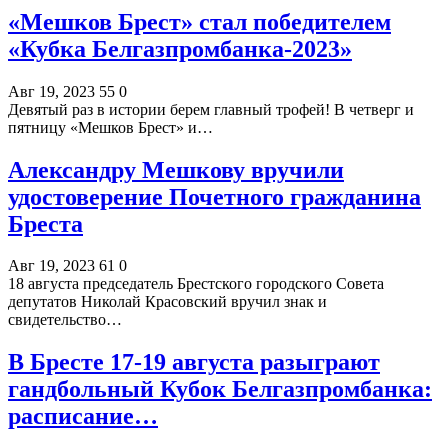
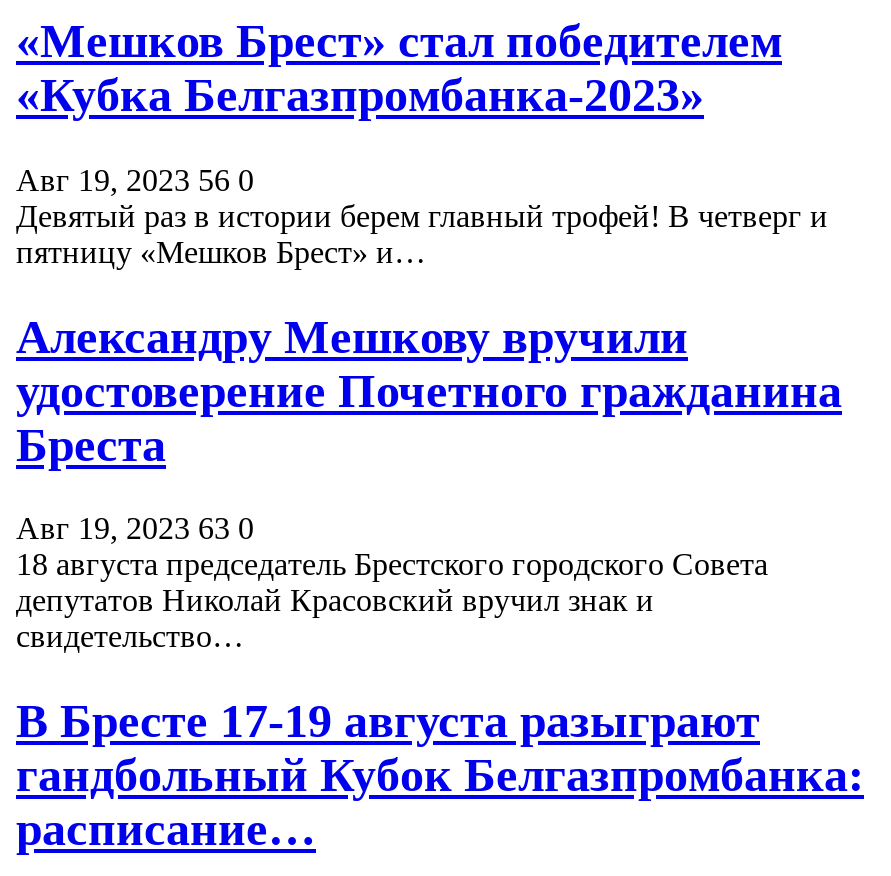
[8,83,127,100] Авг 19, 2023 55 0 -> [16,162,254,196] Авг 19, 2023 56 0
[8,257,127,274] Авг 19, 2023 61 0 -> [16,512,254,546] Авг 19, 2023 63 0

